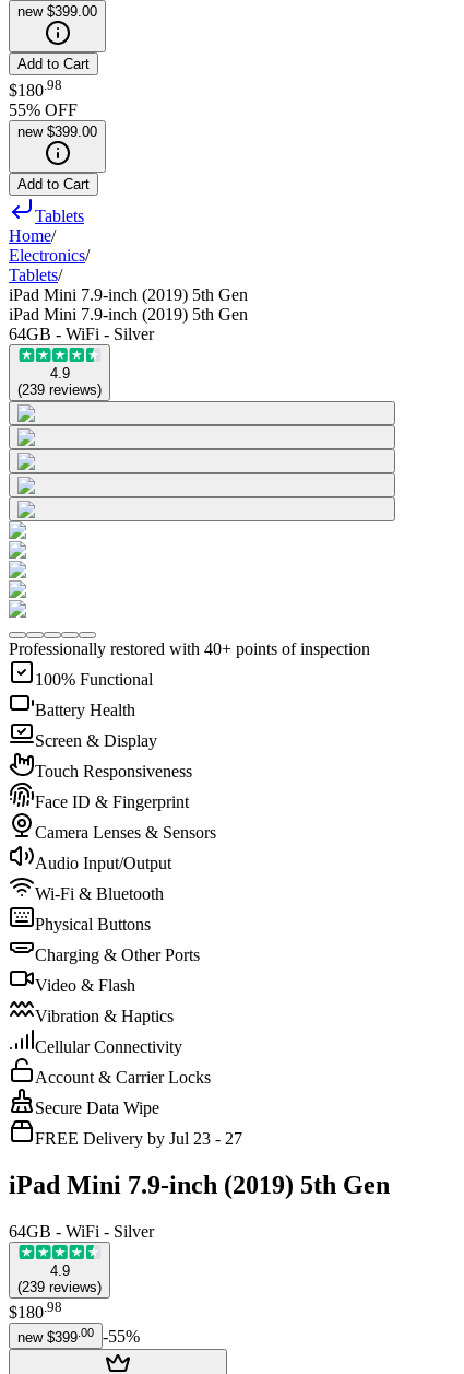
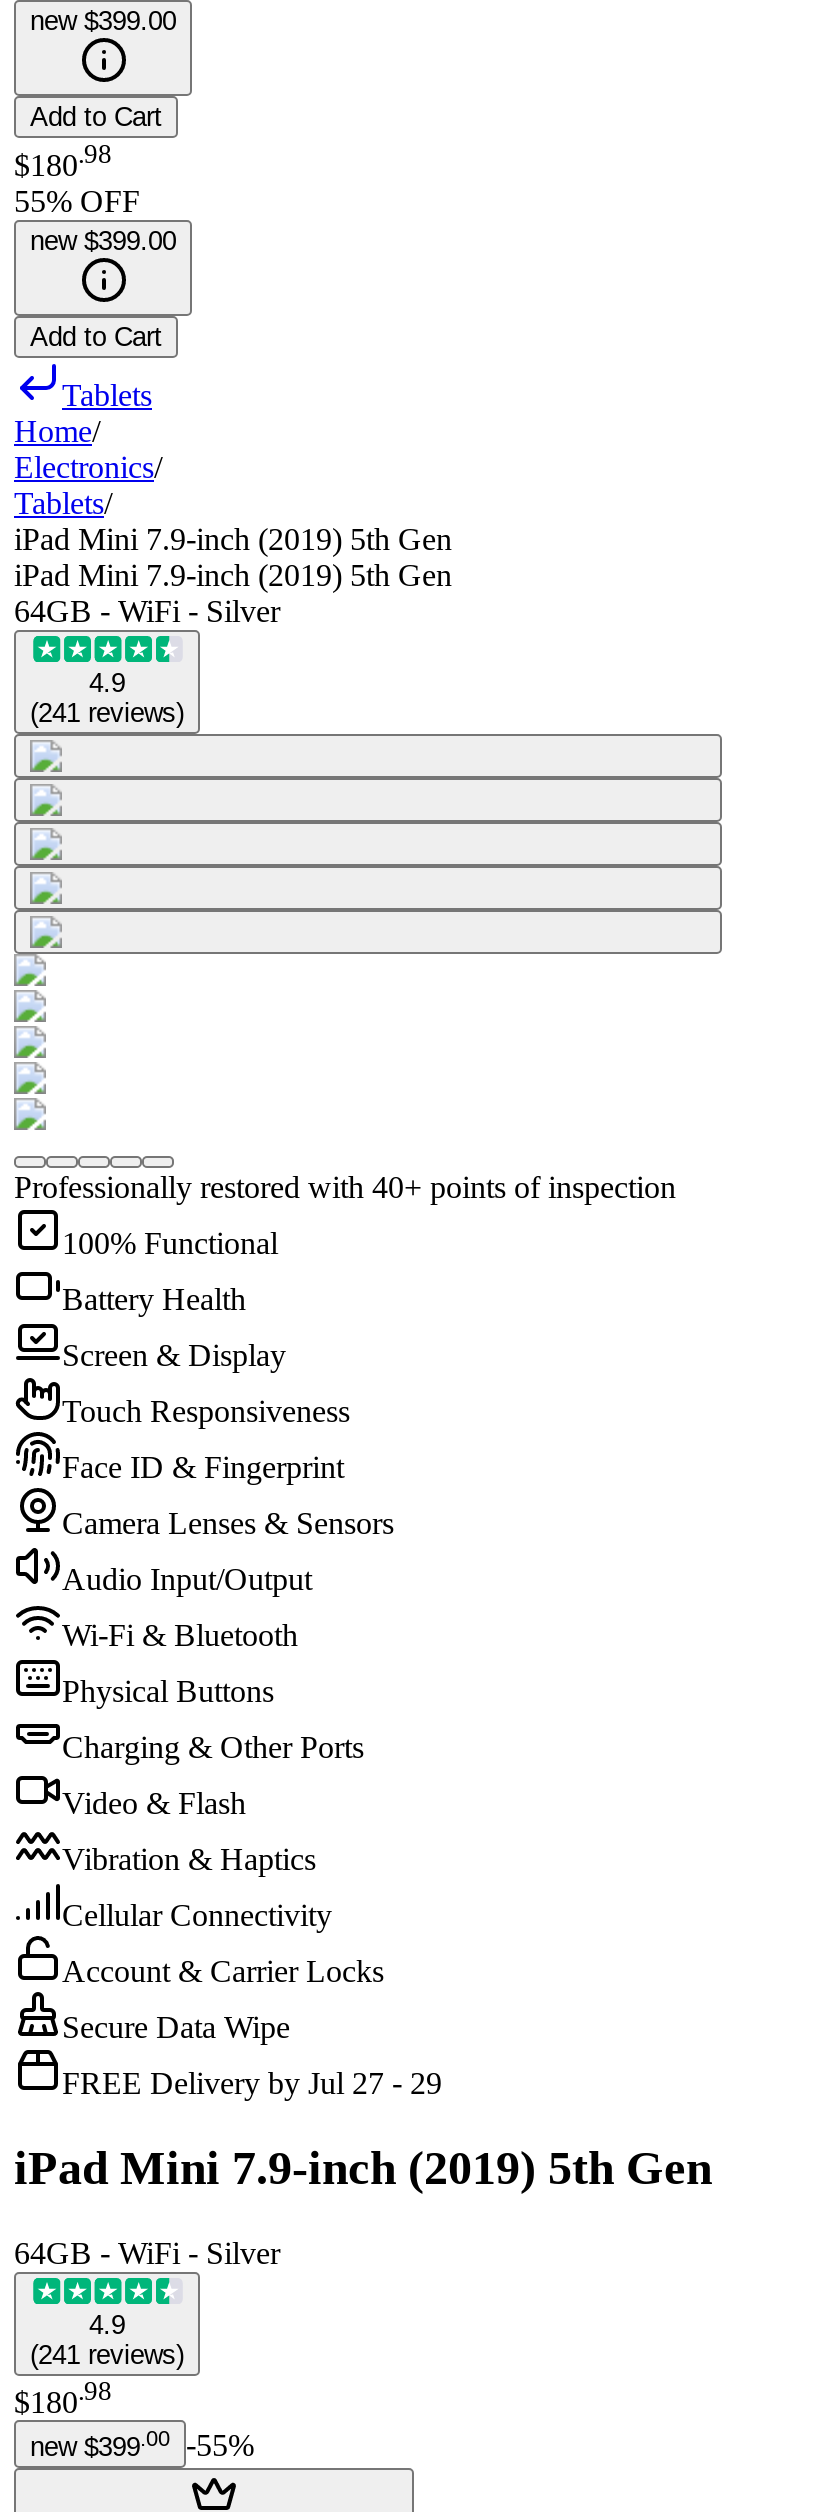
[17,381,102,398] (239 reviews) -> [30,698,184,728] (241 reviews)
[35,1129,242,1148] FREE Delivery by Jul 23 - 27 -> [62,2066,442,2100] FREE Delivery by Jul 27 - 29
[17,1279,102,1295] (239 reviews) -> [30,2340,184,2370] (241 reviews)

